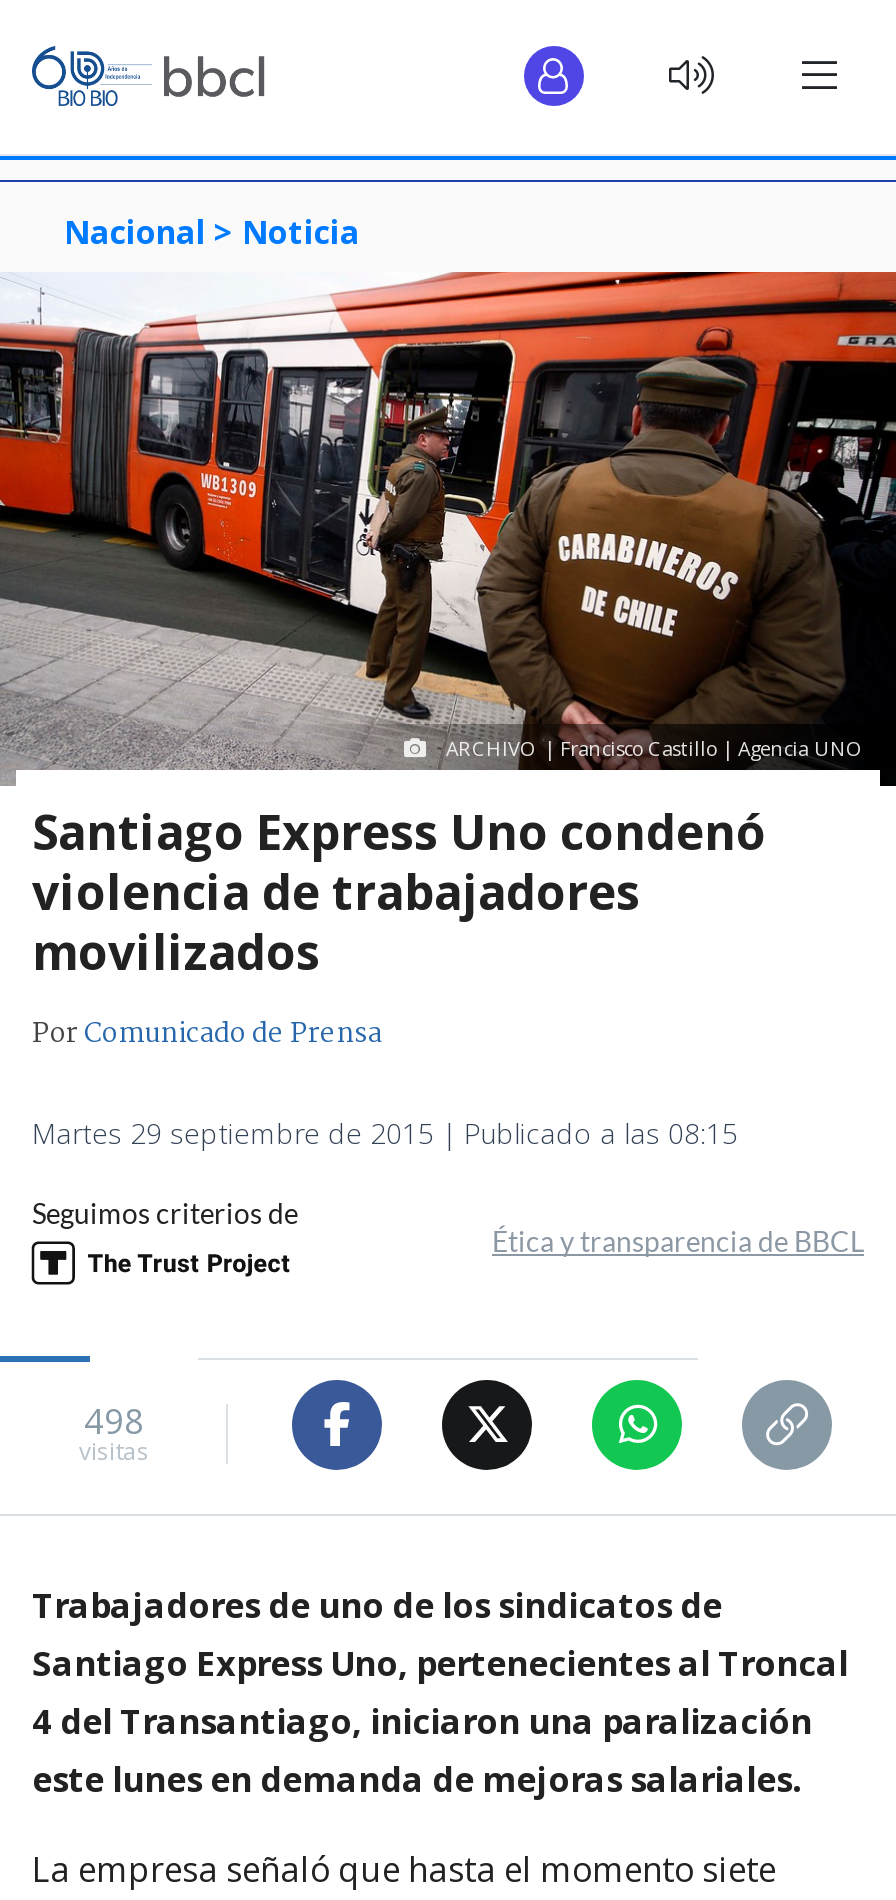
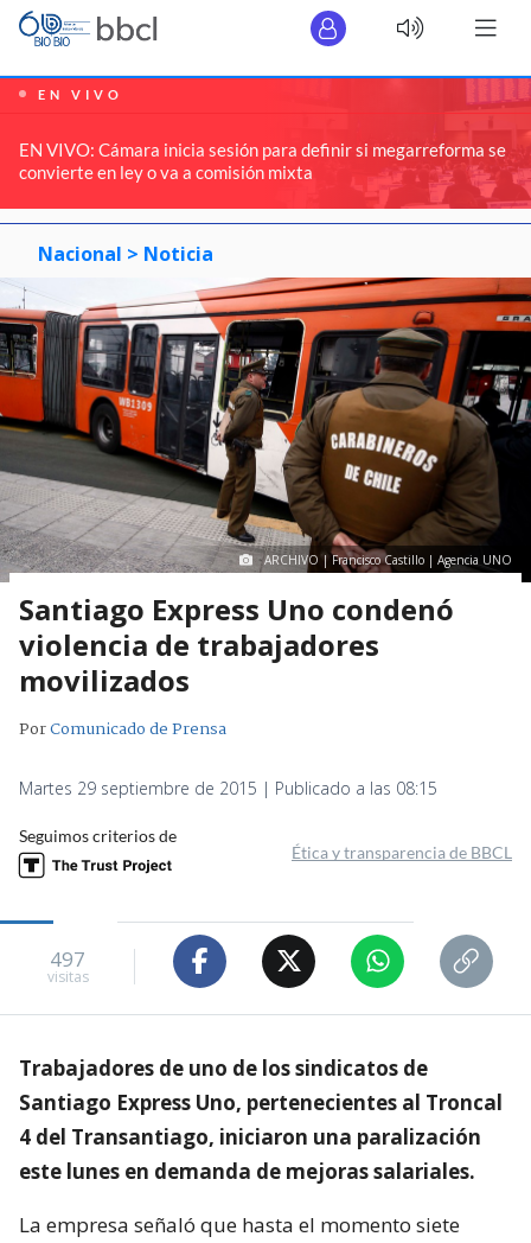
none -> [4,77,527,211] [image] | EN VIVO | EN VIVO: Cámara inicia sesión para definir si megarreforma se | convierte en ley o va a comisión mixta
[84,1399,144,1445] 498 -> [50,946,85,973] 497

